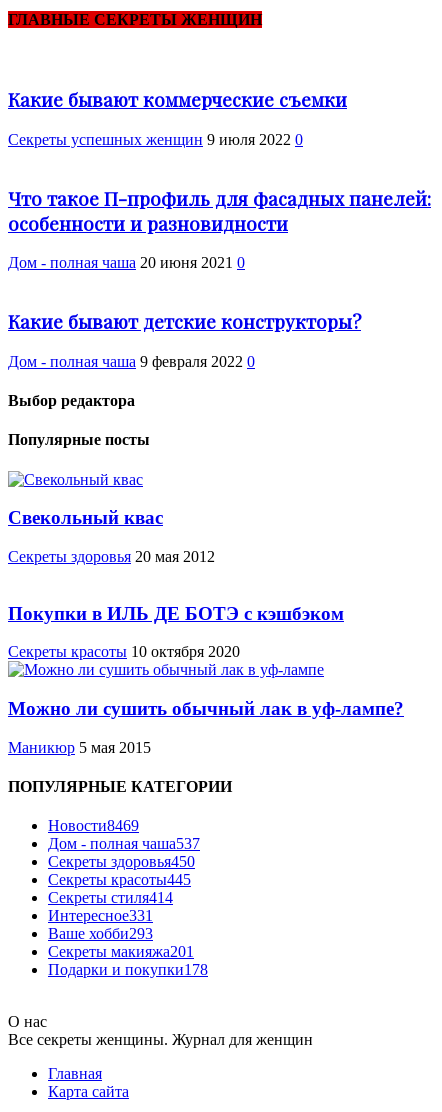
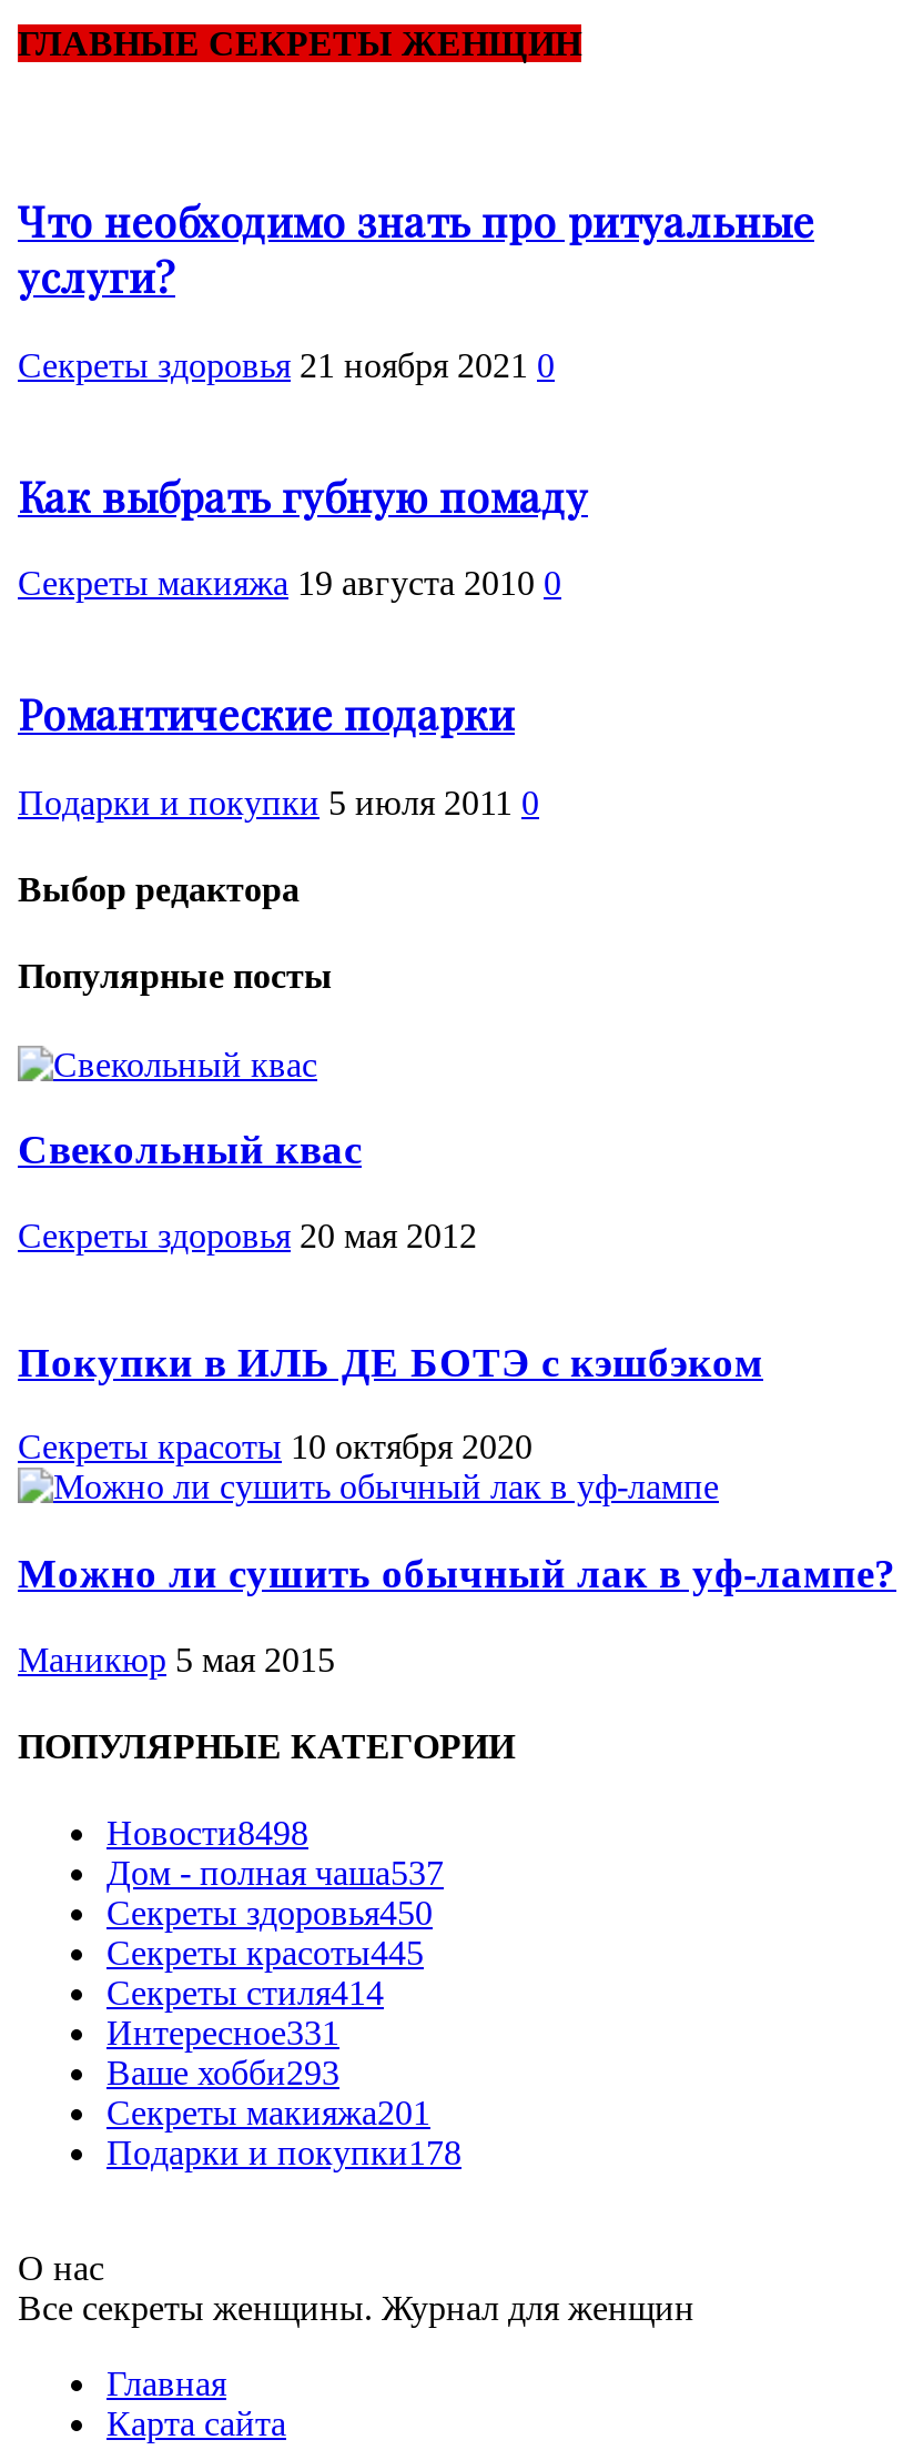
[8,87,347,112] Какие бывают коммерческие съемки -> [18,194,814,305] Что необходимо знать про ритуальные | услуги?
[8,131,303,148] Секреты успешных женщин 9 июля 2022 0 -> [18,346,555,384] Cекреты здоровья 21 ноября 2021 0
[8,186,431,236] Что такое П-профиль для фасадных панелей: | особенности и разновидности -> [18,468,588,523] Как выбрать губную помаду
[8,254,245,271] Дом - полная чаша 20 июня 2021 0 -> [18,565,561,602] Секреты макияжа 19 августа 2010 0
[8,309,361,334] Какие бывают детские конструкторы? -> [18,686,515,742] Романтические подарки
[8,353,255,370] Дом - полная чаша 9 февраля 2022 0 -> [18,783,539,821] Подарки и покупки 5 июля 2011 0
[48,817,139,834] Новости8469 -> [106,1815,308,1853] Новости8498

